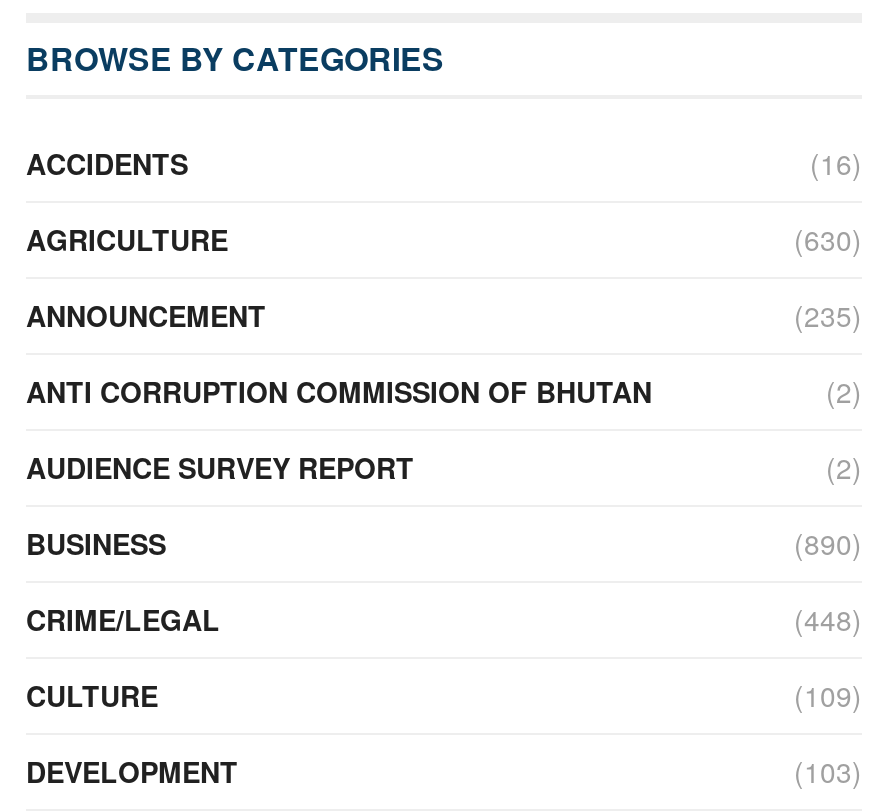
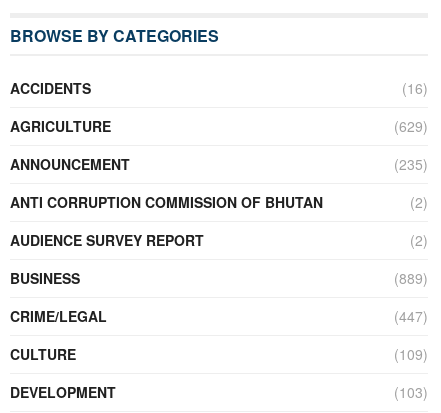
[794,218,862,258] (630) -> [394,116,428,136] (629)
[794,522,862,562] (890) -> [394,268,428,288] (889)
[794,598,862,638] (448) -> [394,306,428,326] (447)

